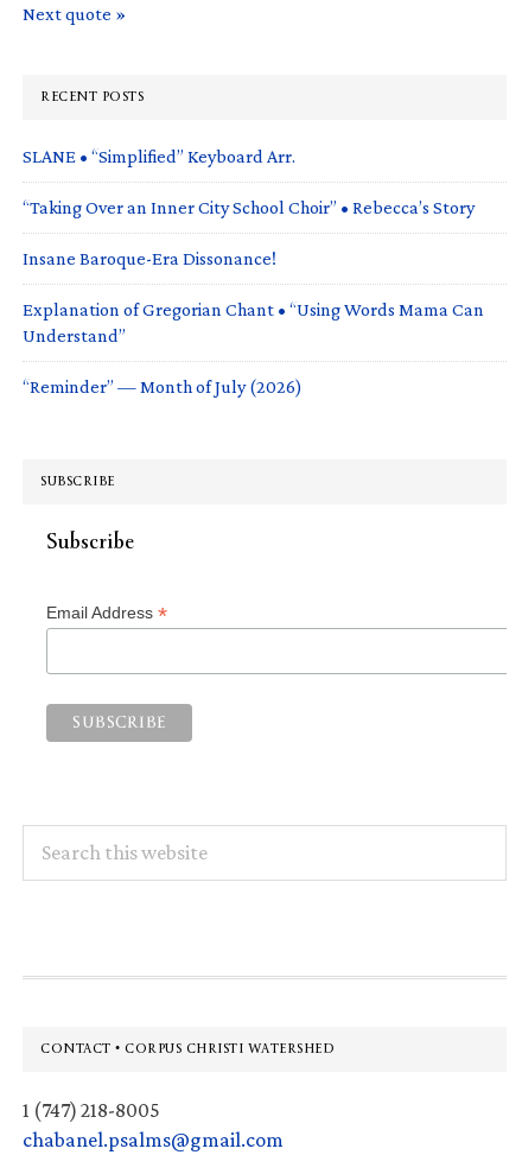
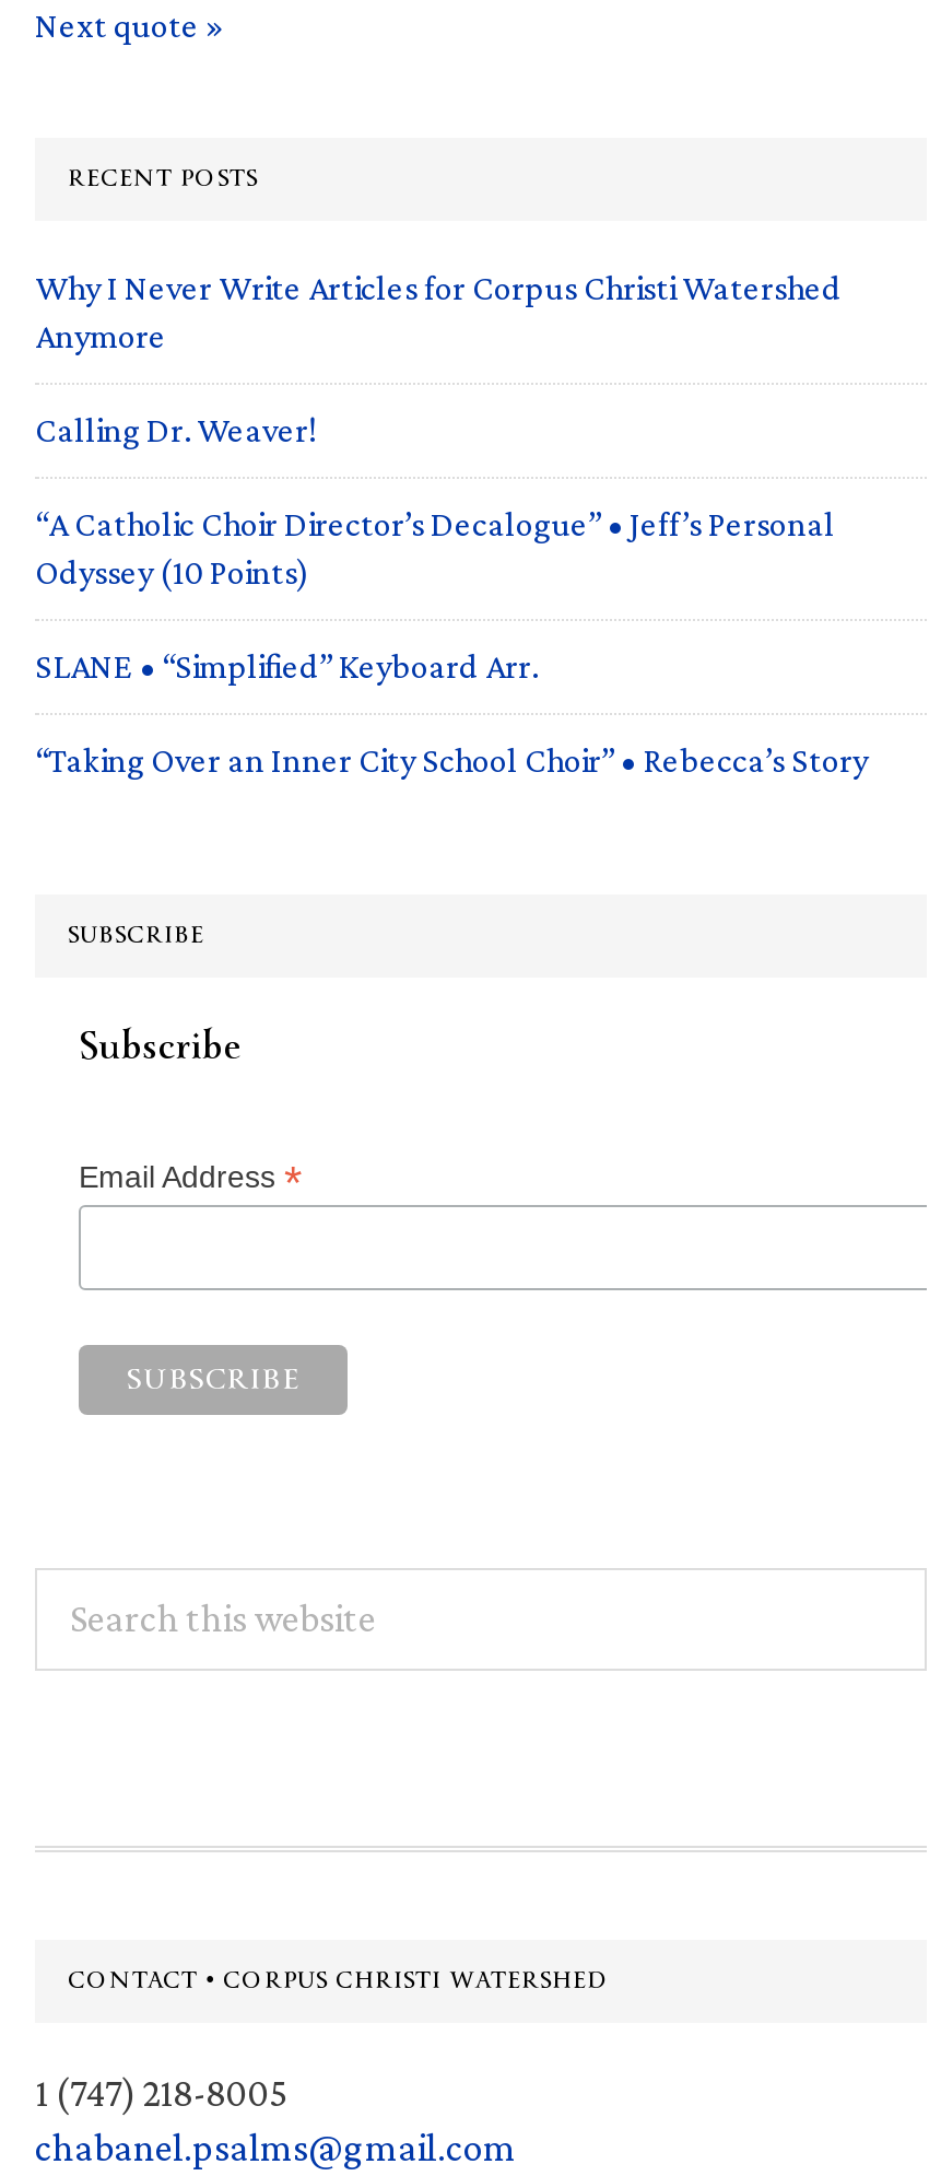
none -> [35,269,842,590] Why I Never Write Articles for Corpus Christi Watershed | Anymore | Calling Dr. Weaver! | “A Catholic Choir Director’s Decalogue” • Jeff’s Personal | Odyssey (10 Points)
moved [23,146,475,217] -> [35,647,868,778]: SLANE • “Simplified” Keyboard Arr. | “Taking Over an Inner City School Choir” • Rebecca’s Story
[23,248,484,396] Insane Baroque-Era Dissonance! | Explanation of Gregorian Chant • “Using Words Mama Can | Understand” | “Reminder” — Month of July (2026) -> none

